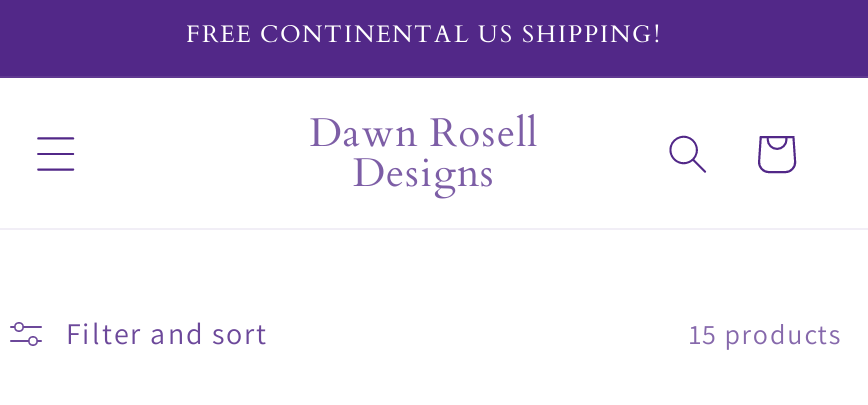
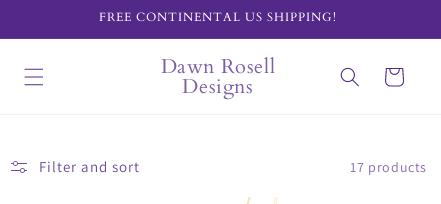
[689,315,842,351] 15 products -> [350,157,427,175] 17 products

